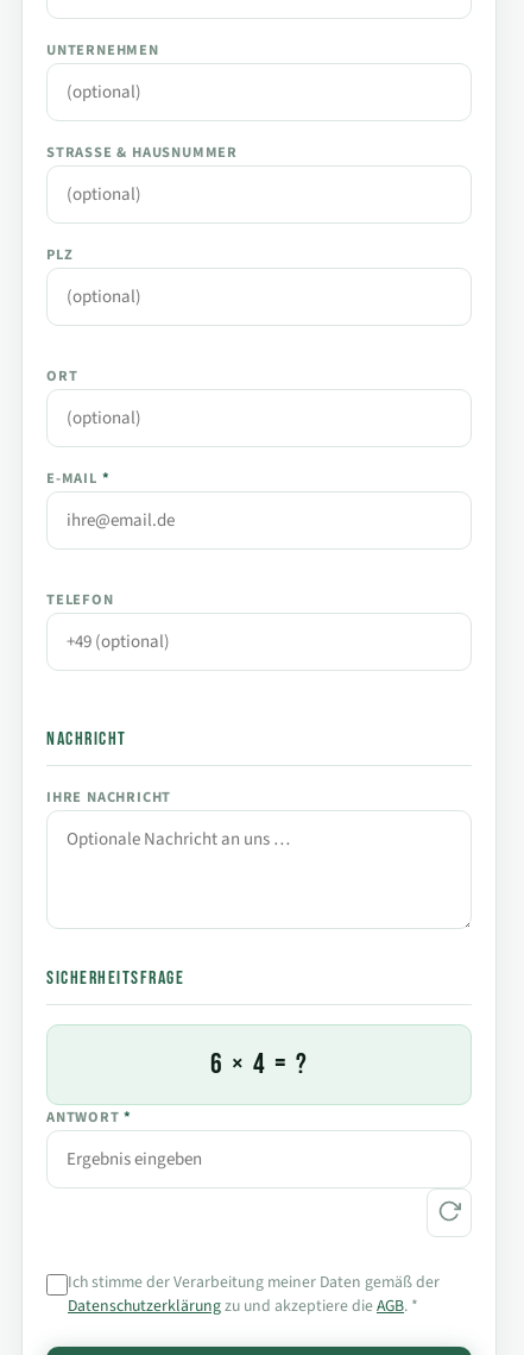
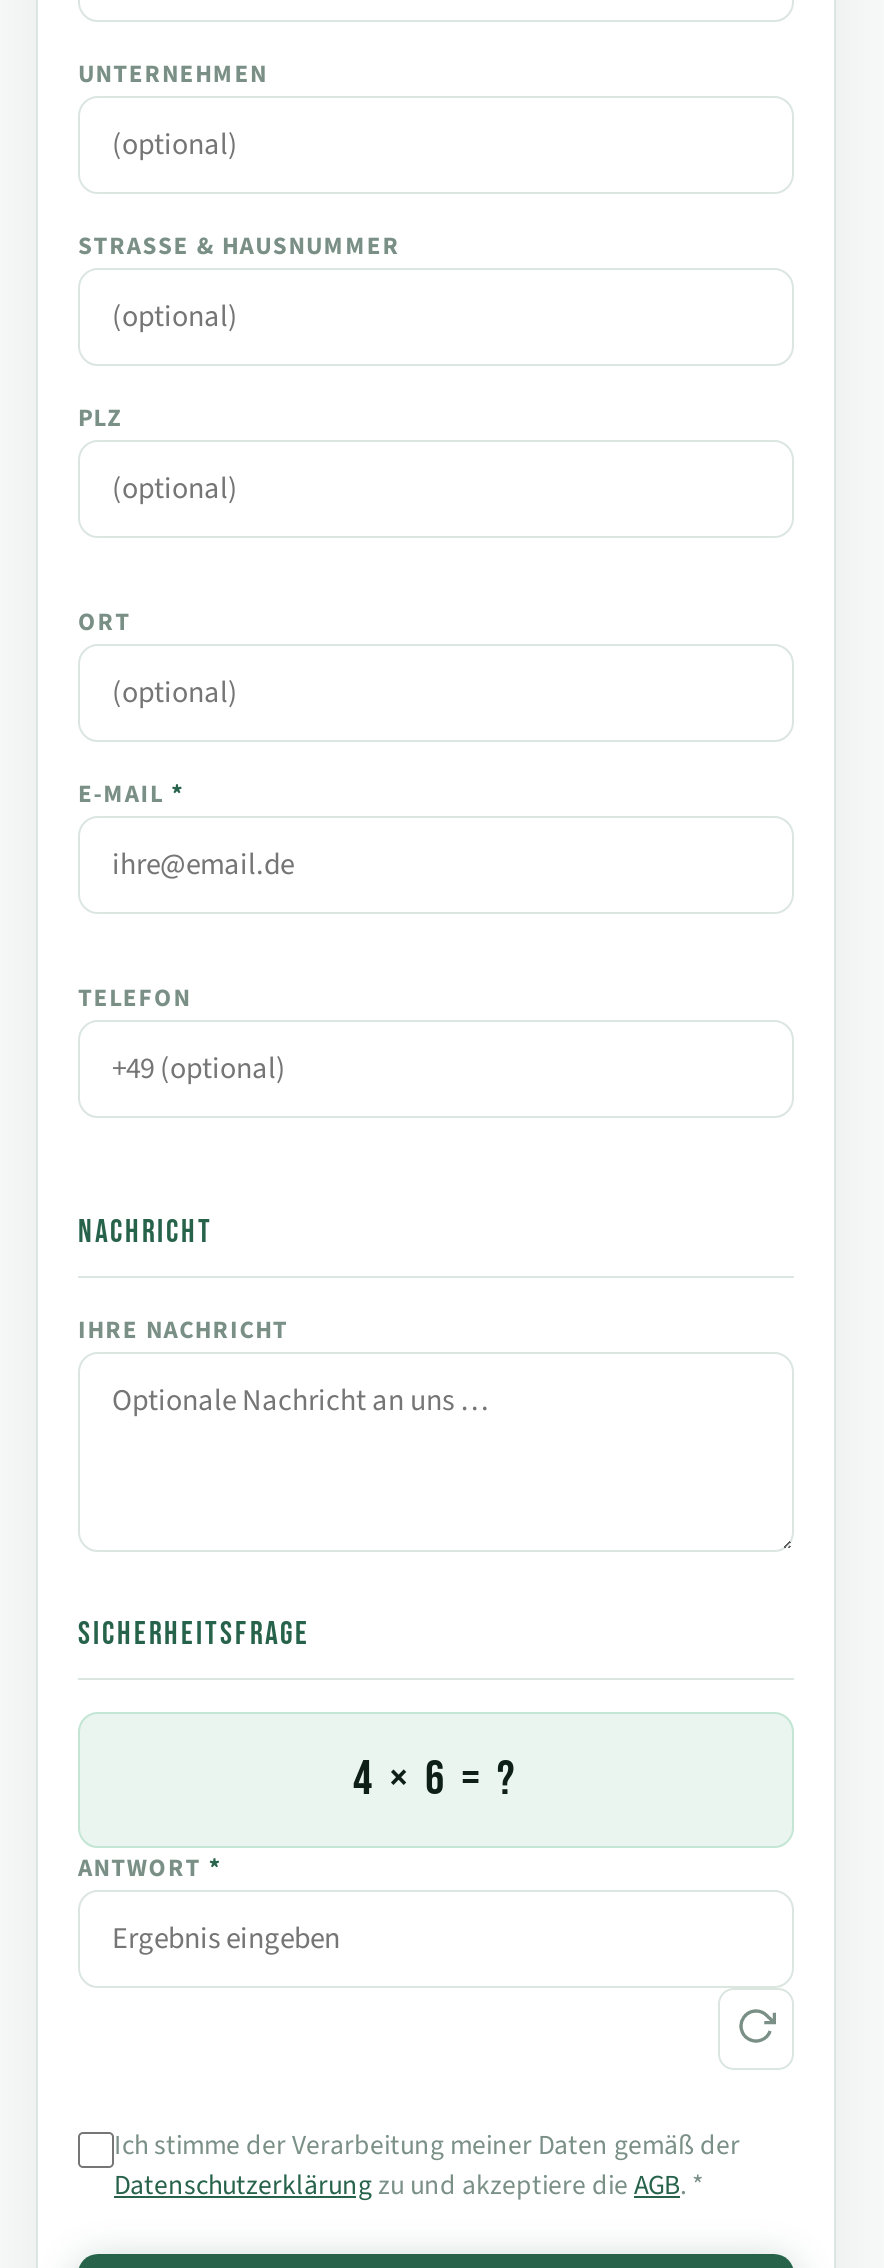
[210,1047,308,1081] 6 × 4 = ? -> [353,1750,519,1808] 4 × 6 = ?

